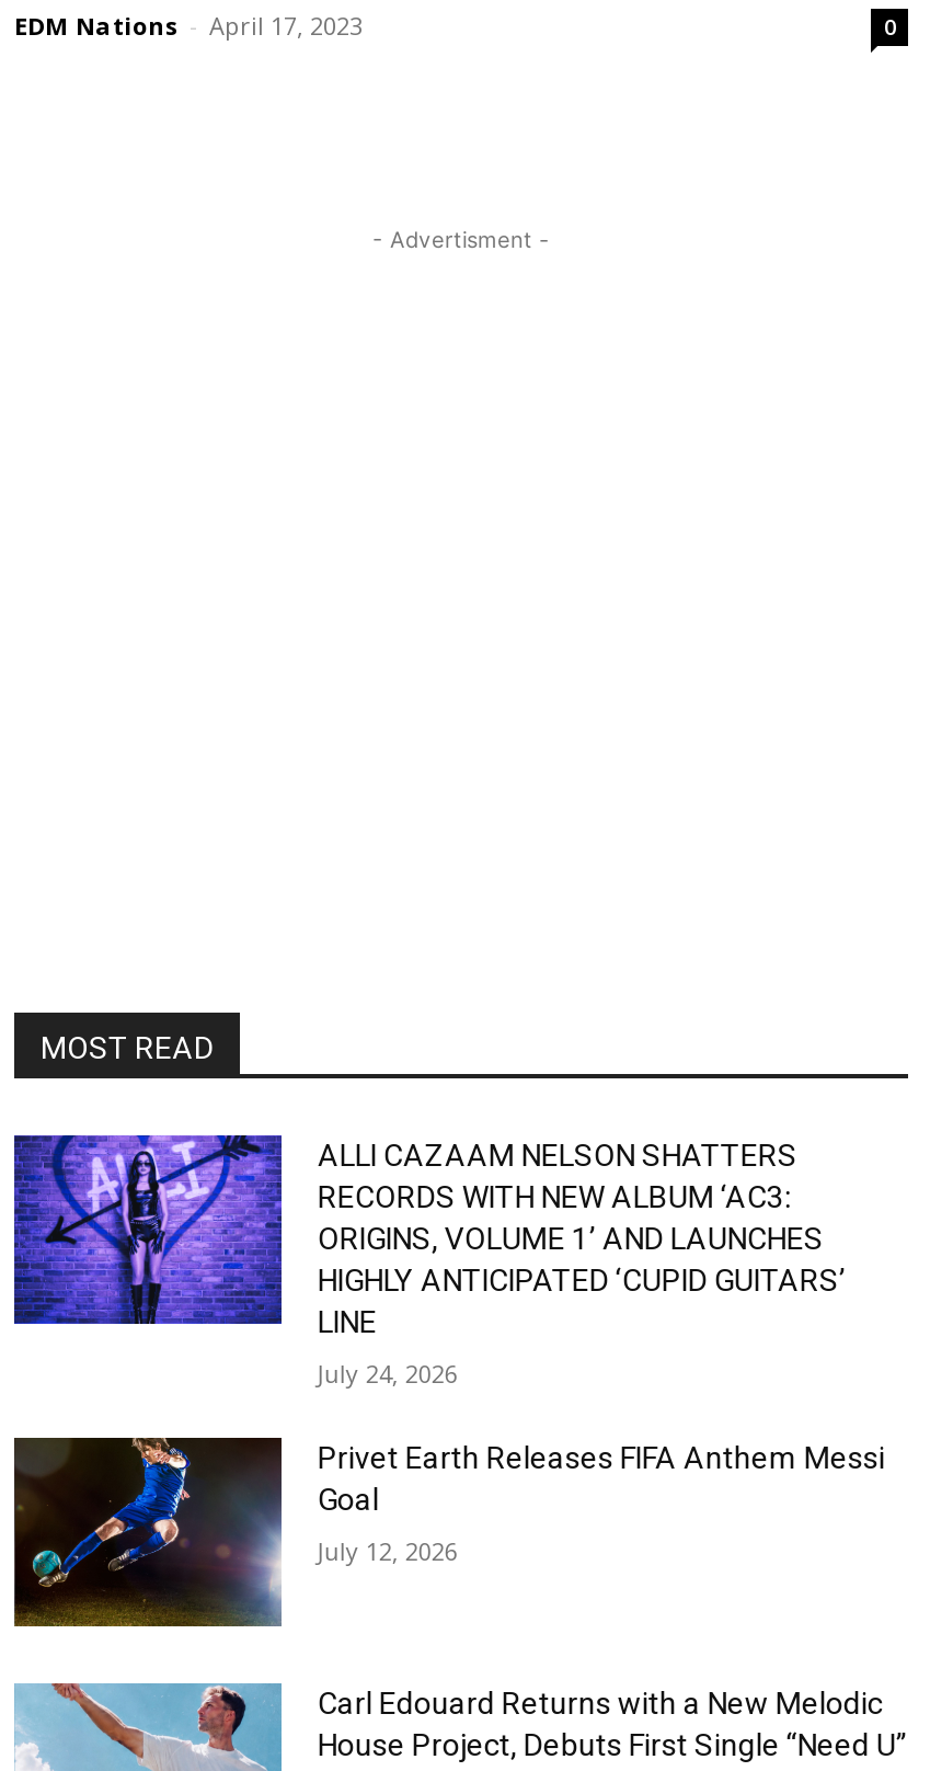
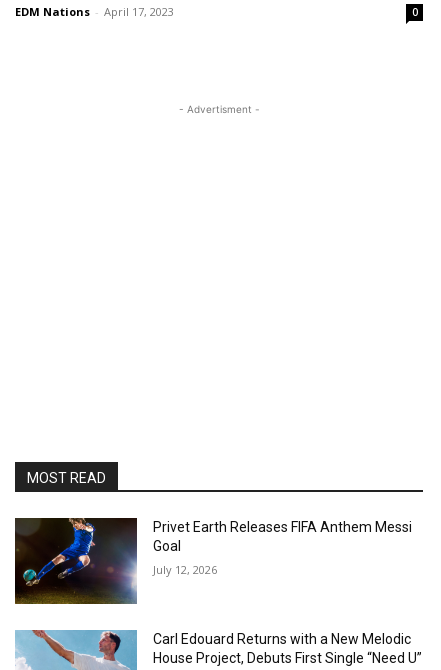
[12,1133,845,1390] [image] | ALLI CAZAAM NELSON SHATTERS | RECORDS WITH NEW ALBUM ‘AC3: | ORIGINS, VOLUME 1’ AND LAUNCHES | HIGHLY ANTICIPATED ‘CUPID GUITARS’ | LINE | July 24, 2026 -> none

